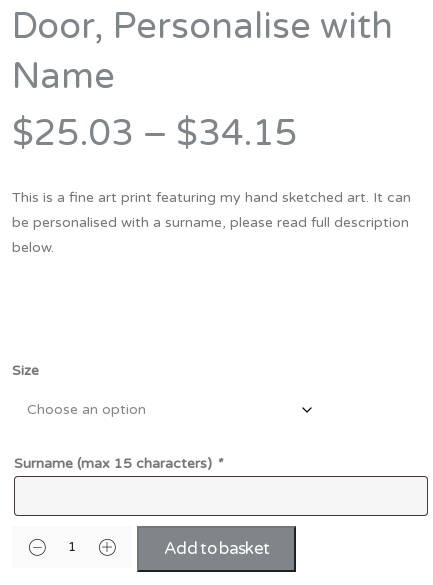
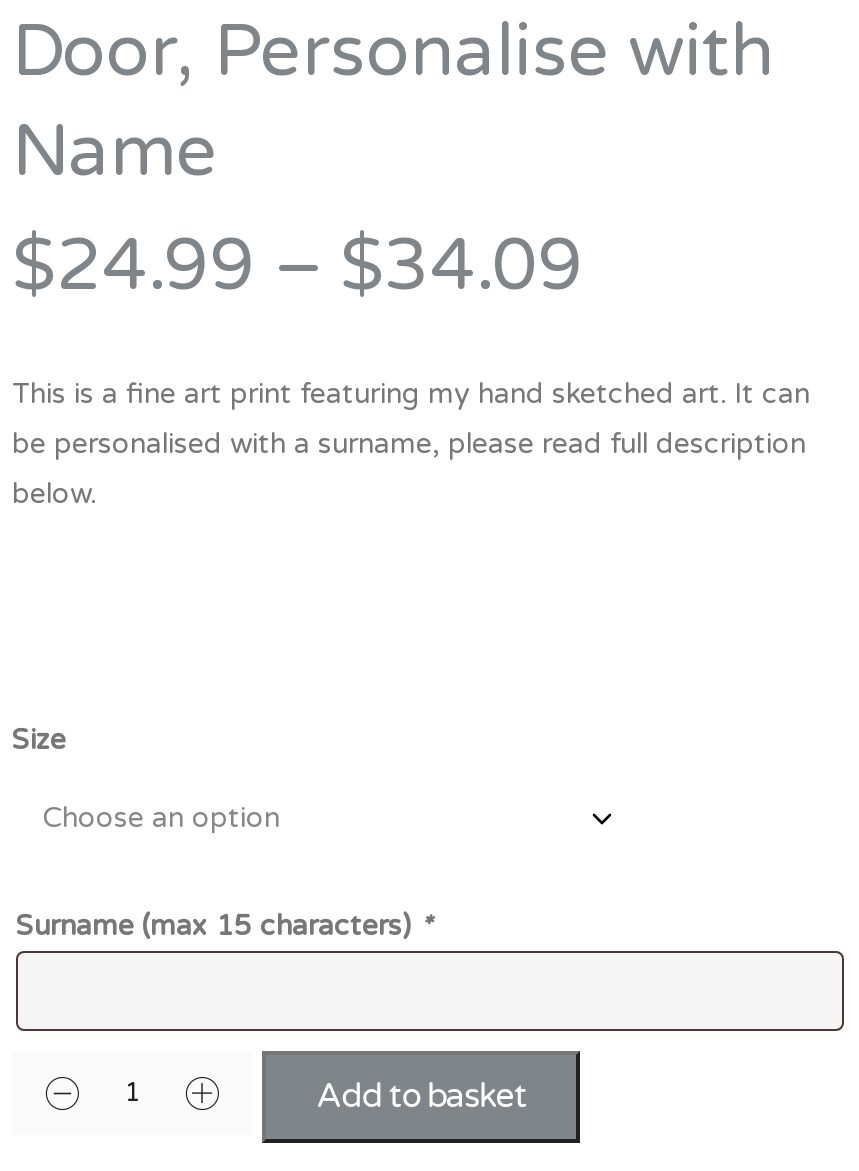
[12,112,298,155] $25.03 – $34.15 -> [12,223,584,309] $24.99 – $34.09

